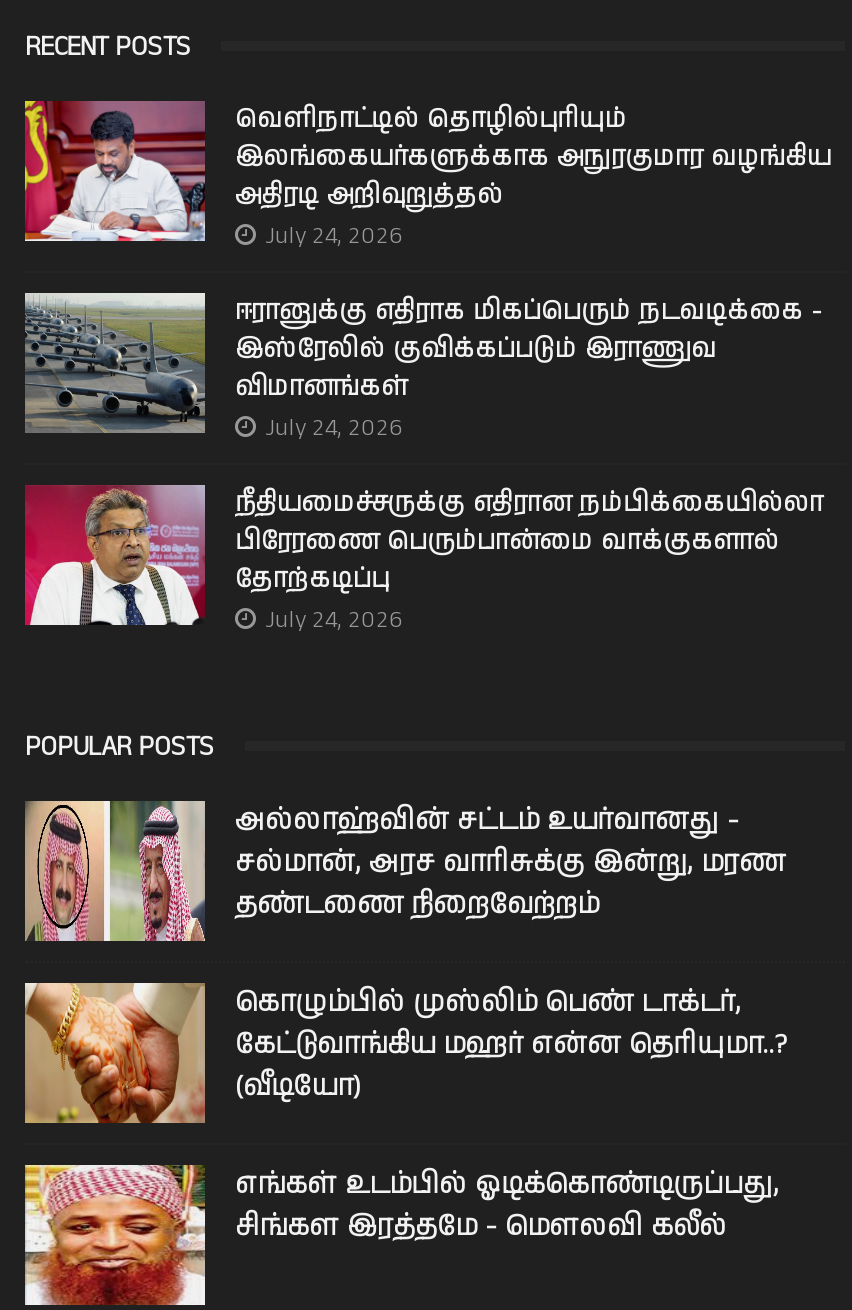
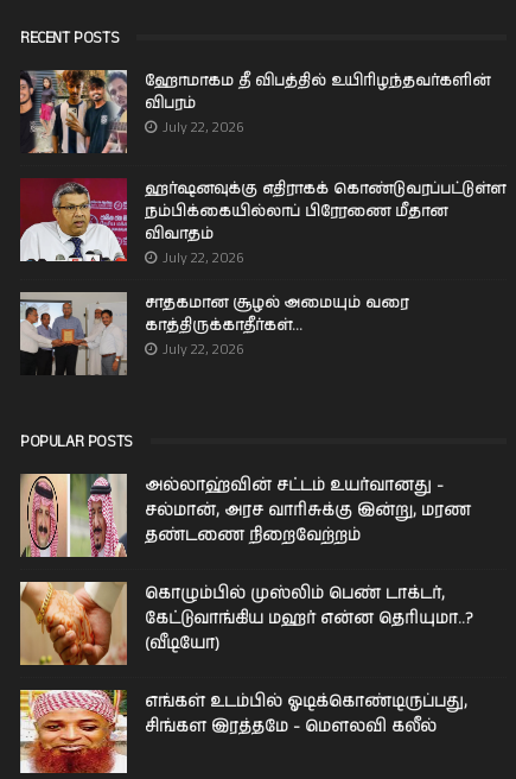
[23,99,831,253] [image] | வெளிநாட்டில் தொழில்புரியும் | இலங்கையர்களுக்காக அநுரகுமார வழங்கிய | அதிரடி அறிவுறுத்தல் | July 24, 2026 -> [19,69,490,154] [image] | ஹோமாகம தீ விபத்தில் உயிரிழந்தவர்களின் | விபரம் | July 22, 2026
[23,291,821,445] [image] | ஈரானுக்கு எதிராக மிகப்பெரும் நடவடிக்கை - | இஸ்ரேலில் குவிக்கப்படும் இராணுவ | விமானங்கள் | July 24, 2026 -> [20,177,505,268] [image] | ஹர்ஷனவுக்கு எதிராகக் கொண்டுவரப்பட்டுள்ள | நம்பிக்கையில்லாப் பிரேரணை மீதான | விவாதம் | July 22, 2026
[23,483,823,637] [image] | நீதியமைச்சருக்கு எதிரான நம்பிக்கையில்லா | பிரேரணை பெரும்பான்மை வாக்குகளால் | தோற்கடிப்பு | July 24, 2026 -> [19,291,408,376] [image] | சாதகமான சூழல் அமையும் வரை | காத்திருக்காதீர்கள்... | July 22, 2026

